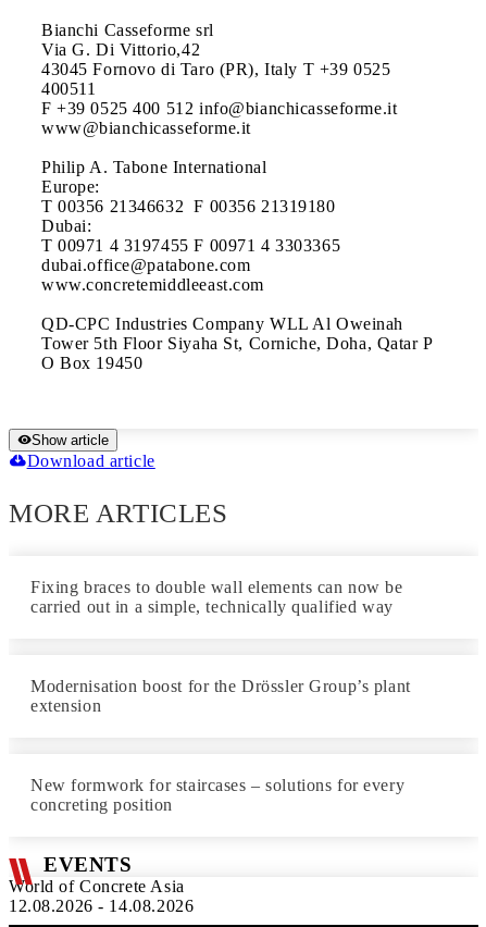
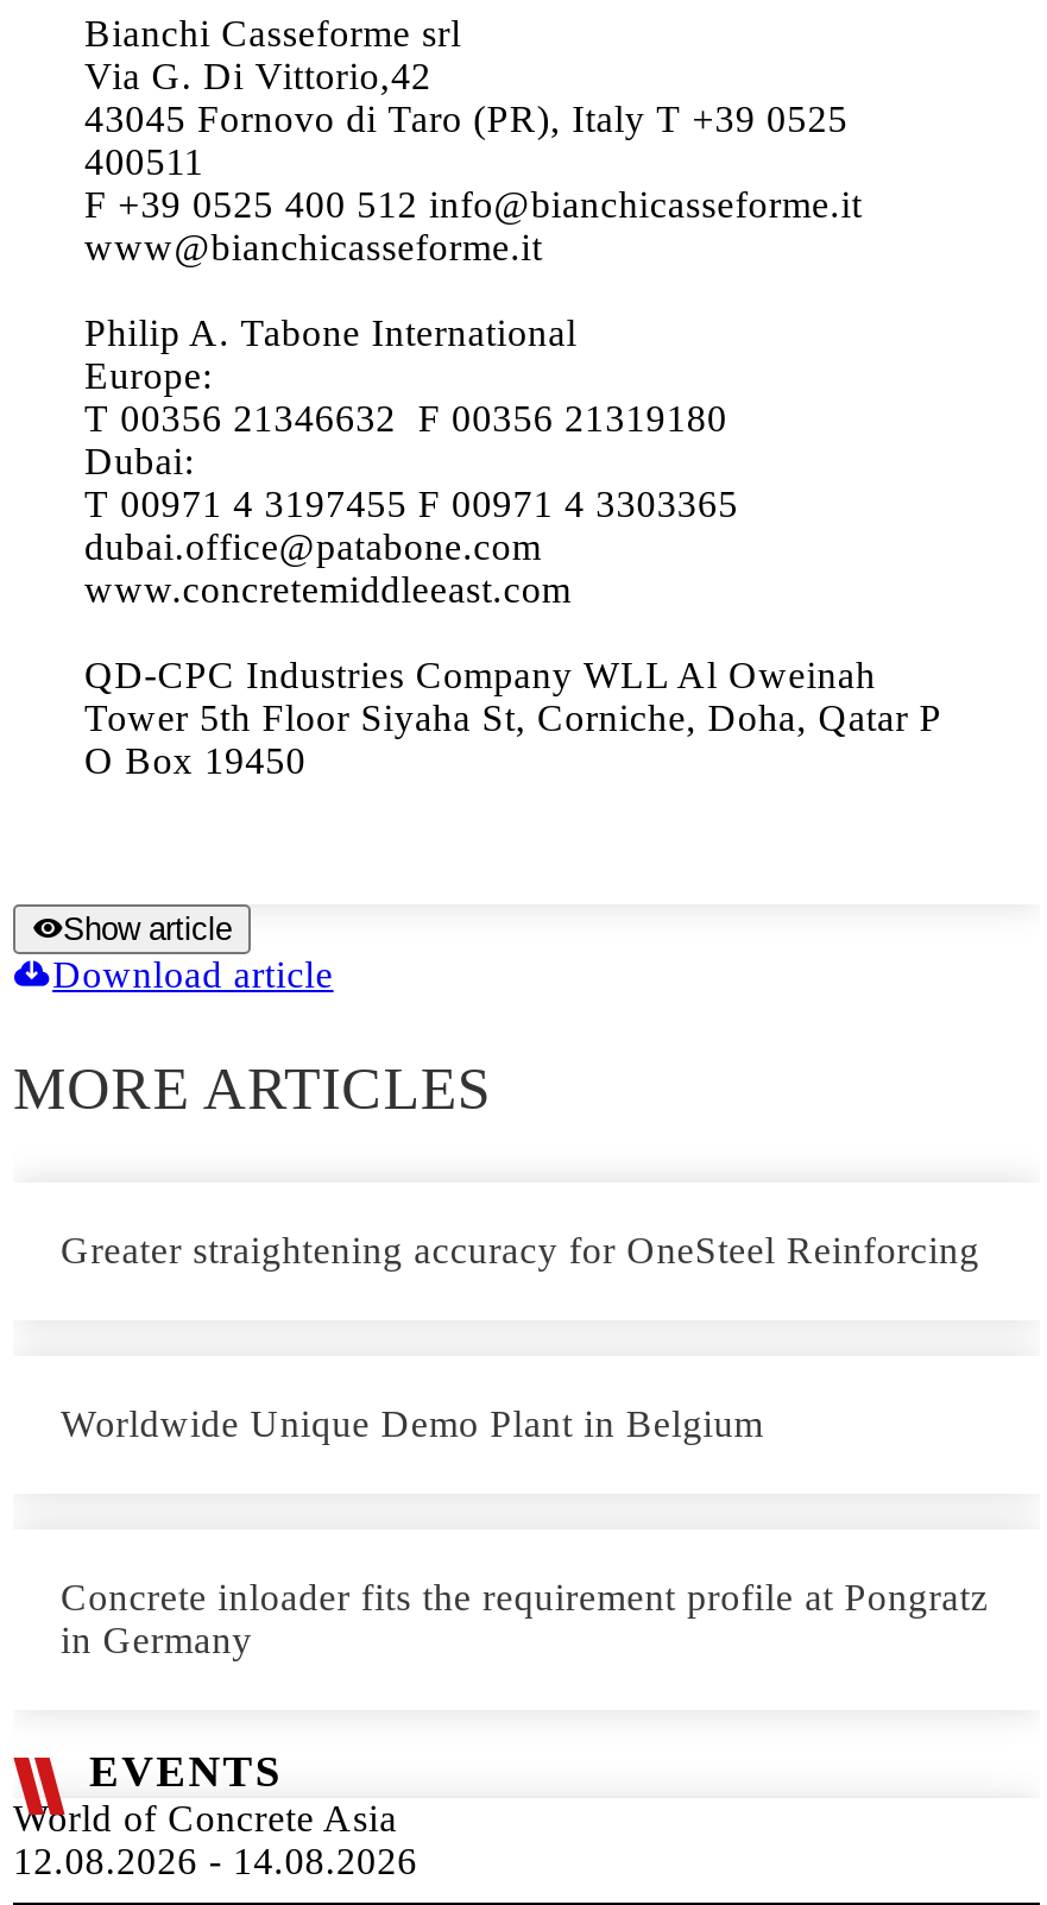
[30,578,403,616] Fixing braces to double wall elements can now be | carried out in a simple, technically qualified way -> [61,1230,980,1270] Greater straightening accuracy for OneSteel Reinforcing
[30,677,411,715] Modernisation boost for the Drössler Group’s plant | extension -> [61,1403,764,1444] Worldwide Unique Demo Plant in Belgium
[30,776,405,814] New formwork for staircases – solutions for every | concreting position -> [61,1577,989,1660] Concrete inloader fits the requirement profile at Pongratz | in Germany

